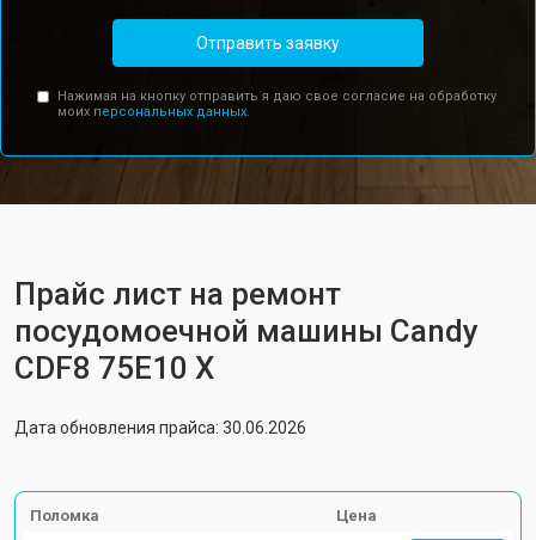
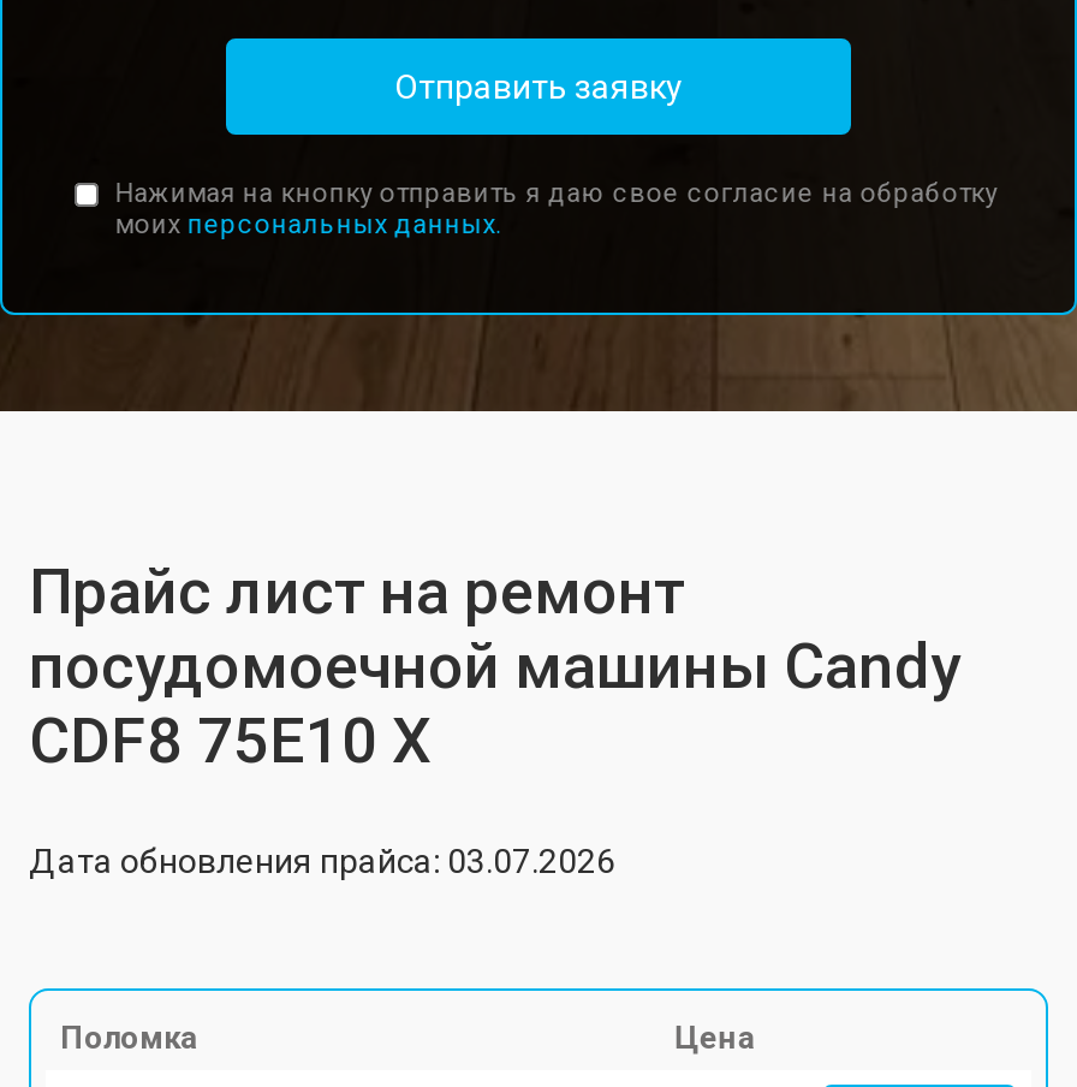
[14,418,306,437] Дата обновления прайса: 30.06.2026 -> [29,842,615,880] Дата обновления прайса: 03.07.2026

